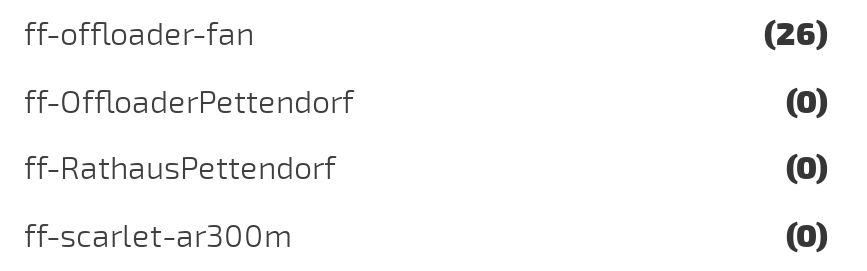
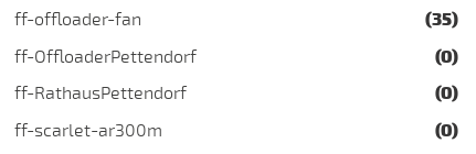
[764,15,828,55] (26) -> [425,9,458,31] (35)

